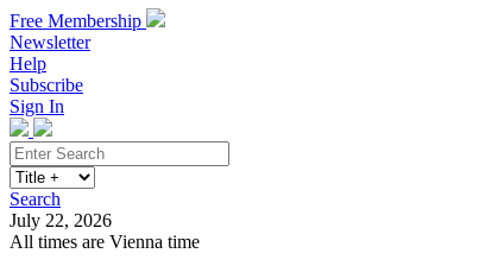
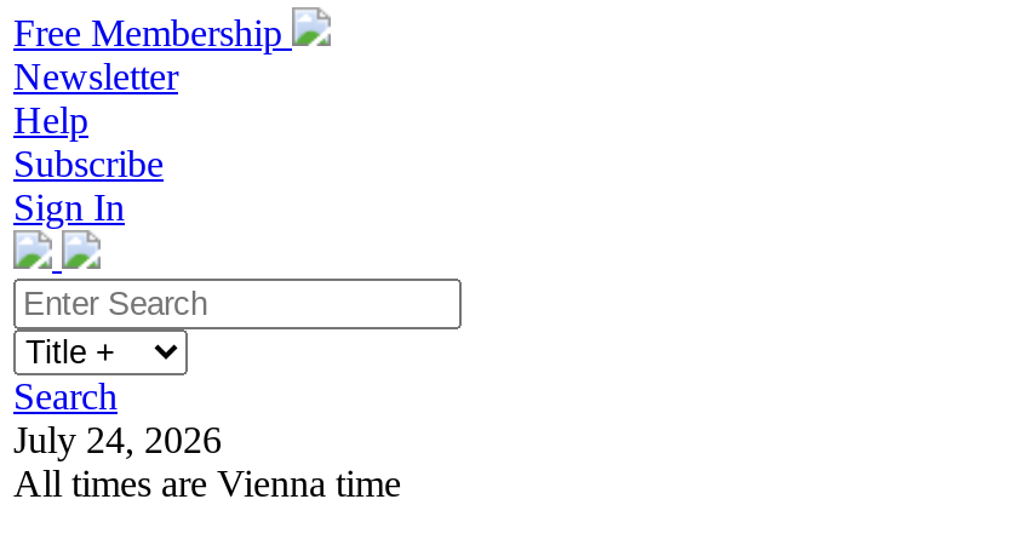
[10,210,112,230] July 22, 2026 -> [13,419,222,460] July 24, 2026

